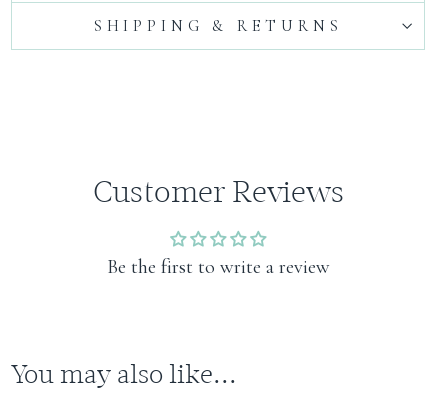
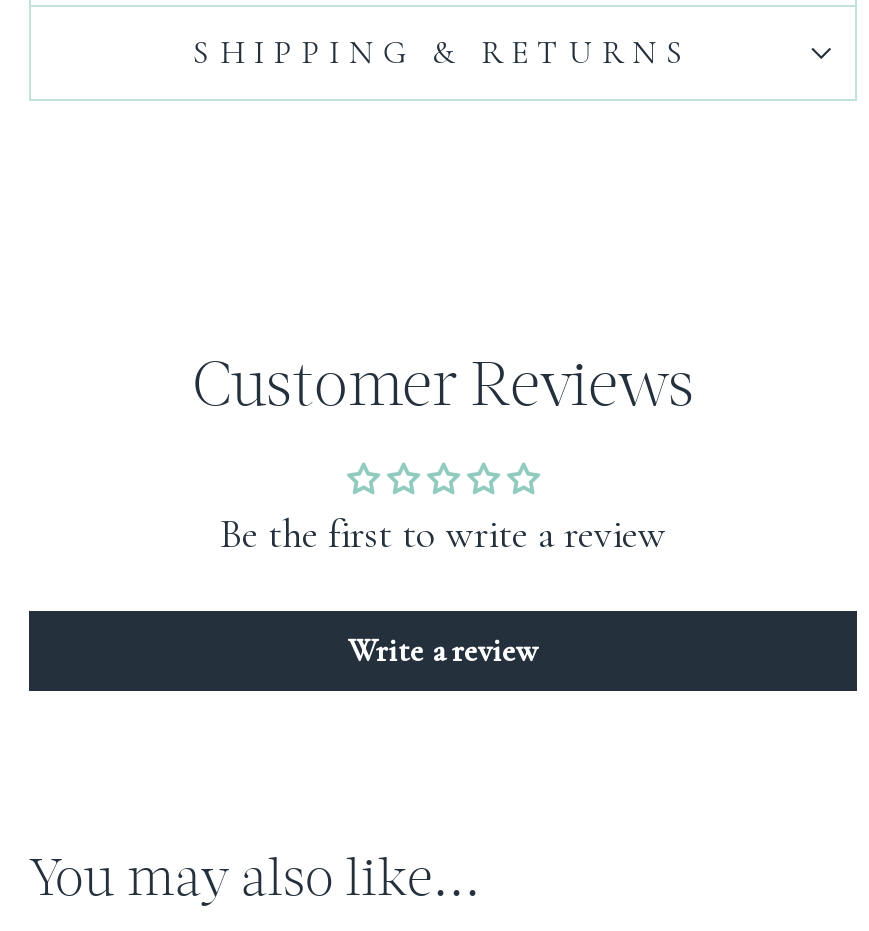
none -> [348,632,538,672] Write a review

